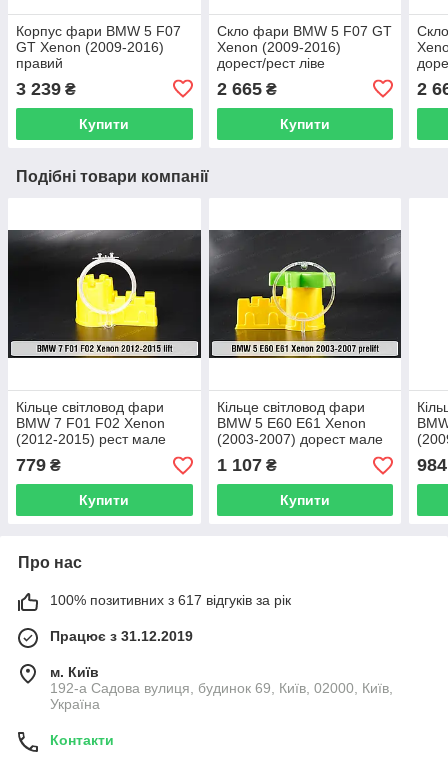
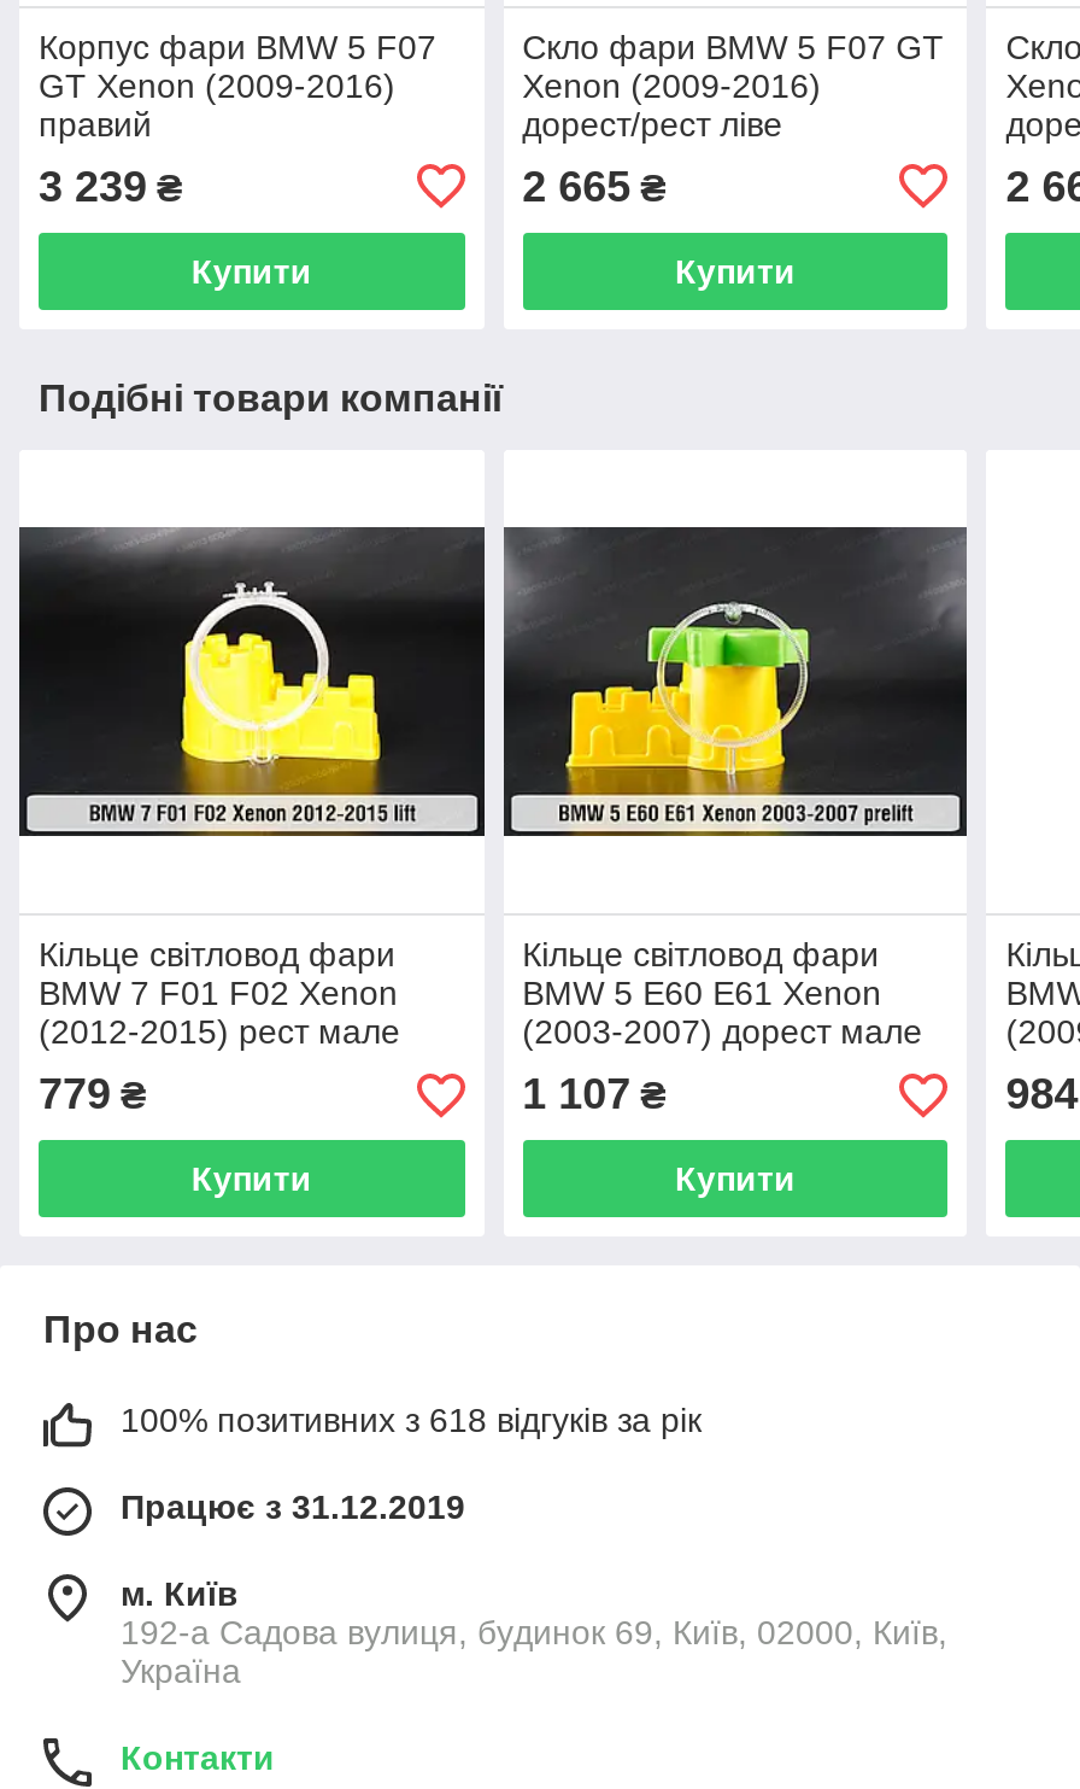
[50,592,291,608] 100% позитивних з 617 відгуків за рік -> [121,1402,702,1440] 100% позитивних з 618 відгуків за рік

